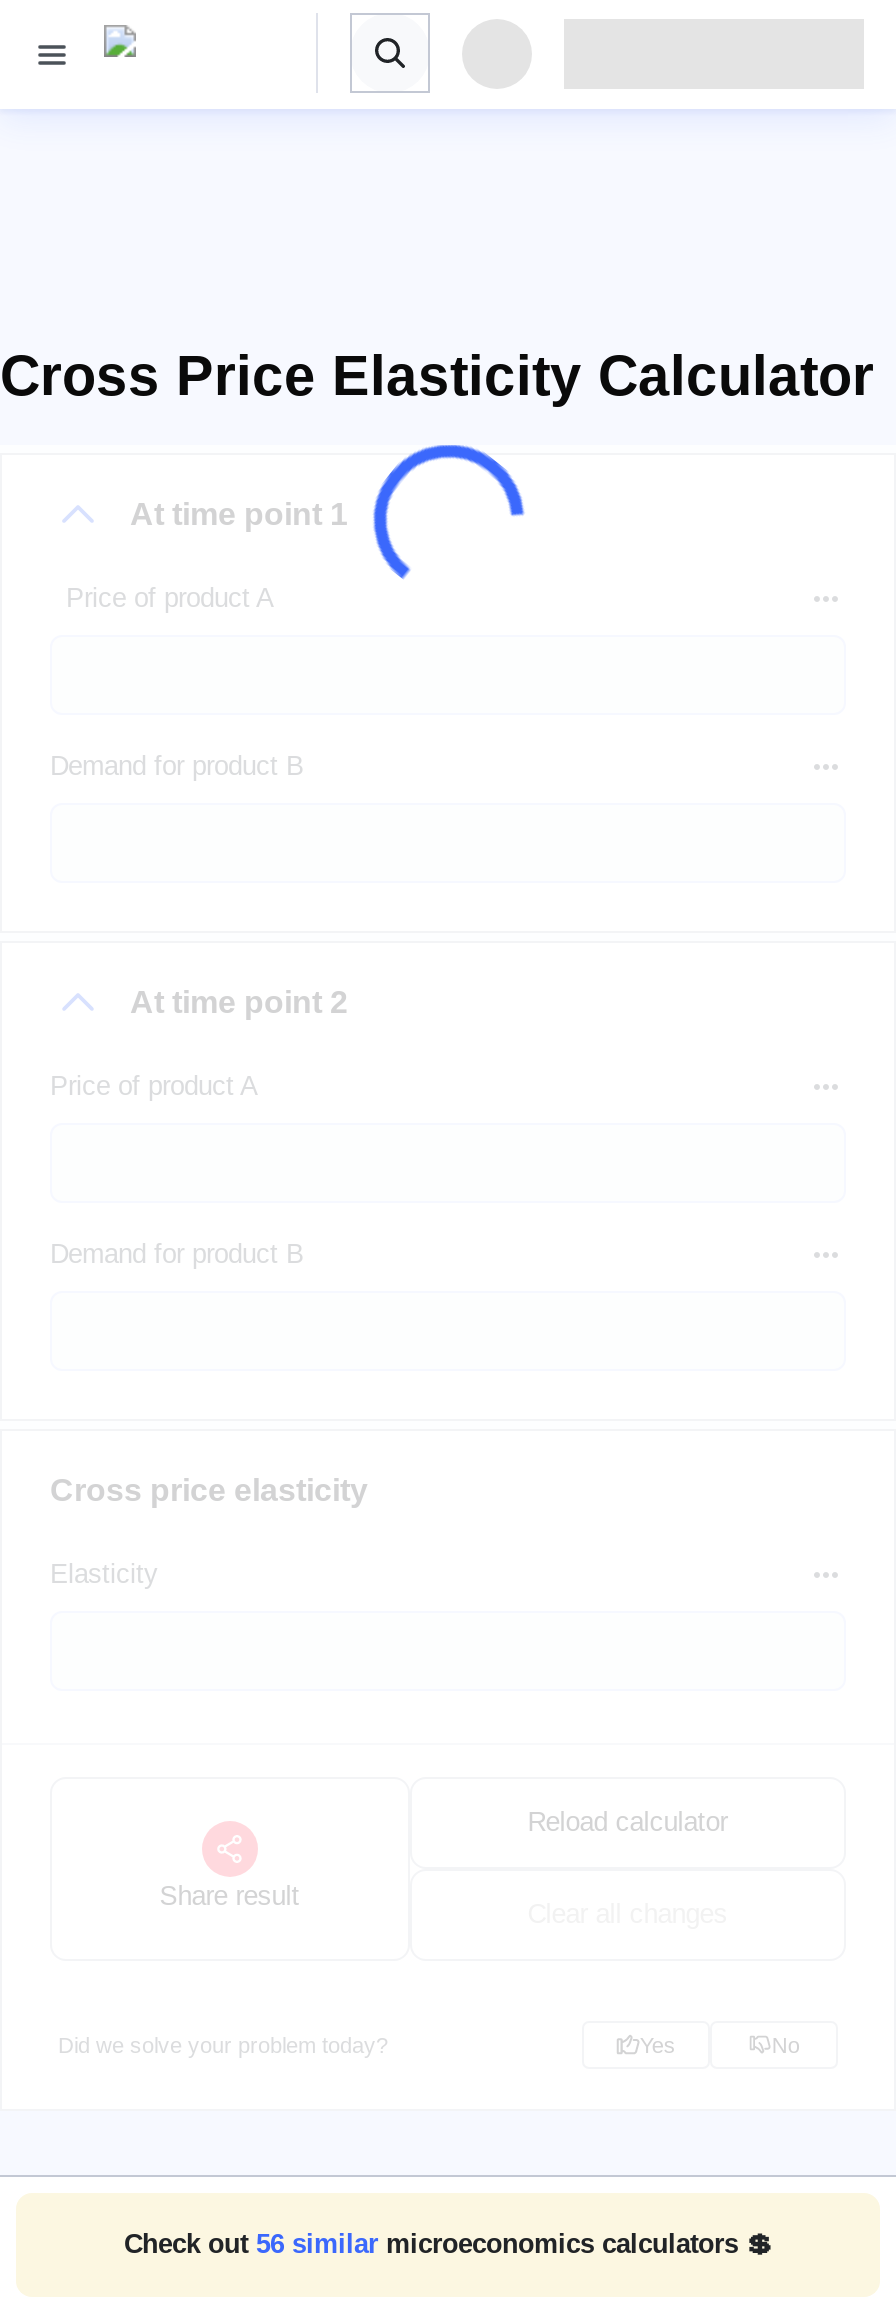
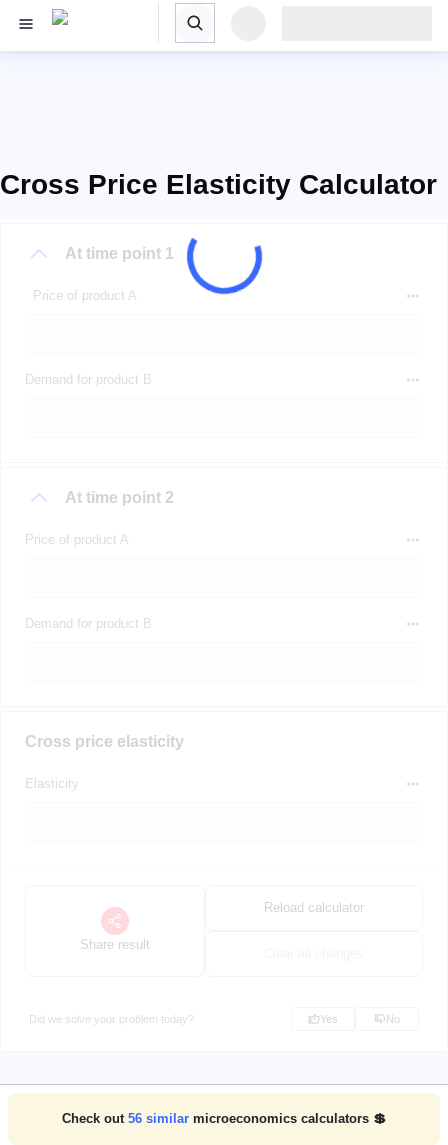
[384,443,524,595] [image] -> [193,219,263,295] [image]

